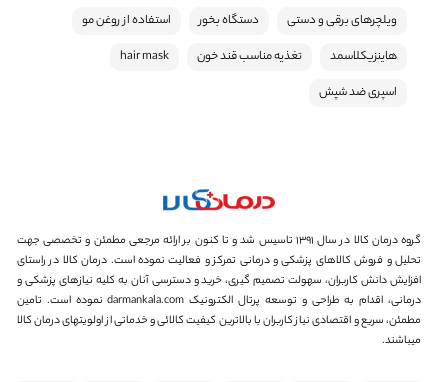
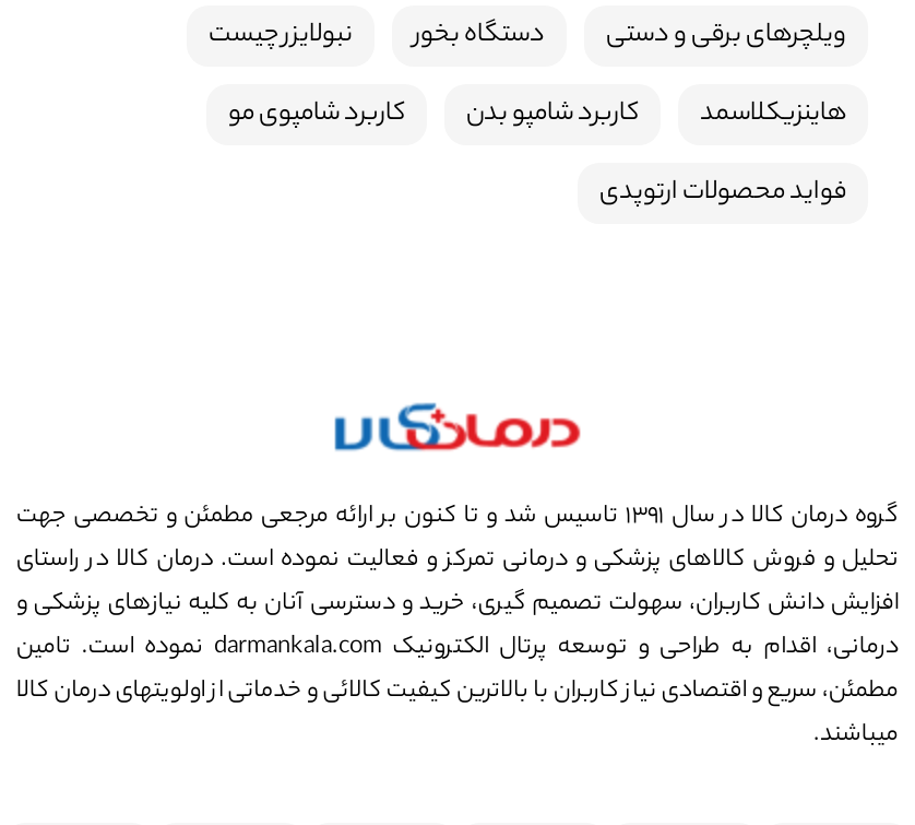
[82,11,171,31] استفاده از روغن مو -> [209,15,353,59] نبولایزر چیست
[120,47,302,67] تغذیه مناسب قند خون | hair mask -> [228,94,639,137] کاربرد شامپو بدن | کاربرد شامپوی مو
[319,83,397,103] اسپری ضد شپش -> [599,172,846,216] فواید محصولات ارتوپدی

